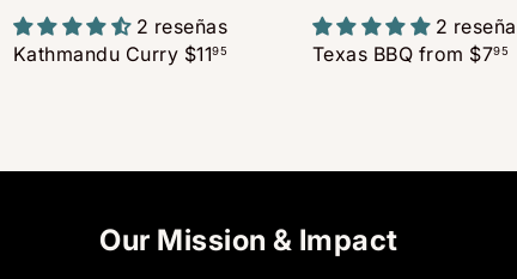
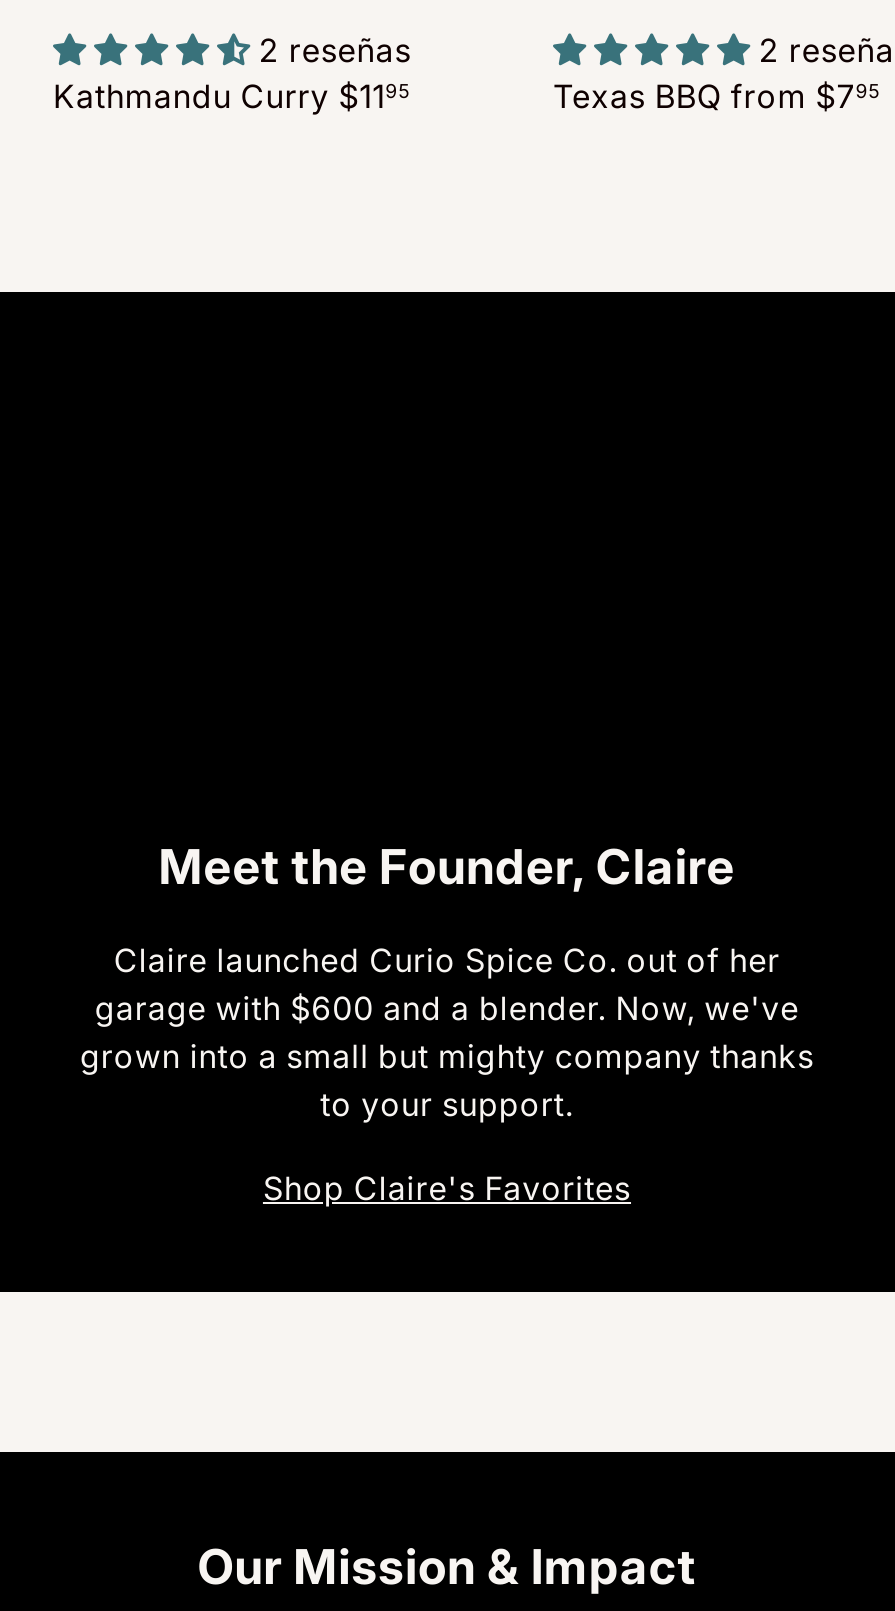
none -> [80,839,814,1209] Meet the Founder, Claire | Claire launched Curio Spice Co. out of her | garage with $600 and a blender. Now, we've | grown into a small but mighty company thanks | to your support. | Shop Claire's Favorites

